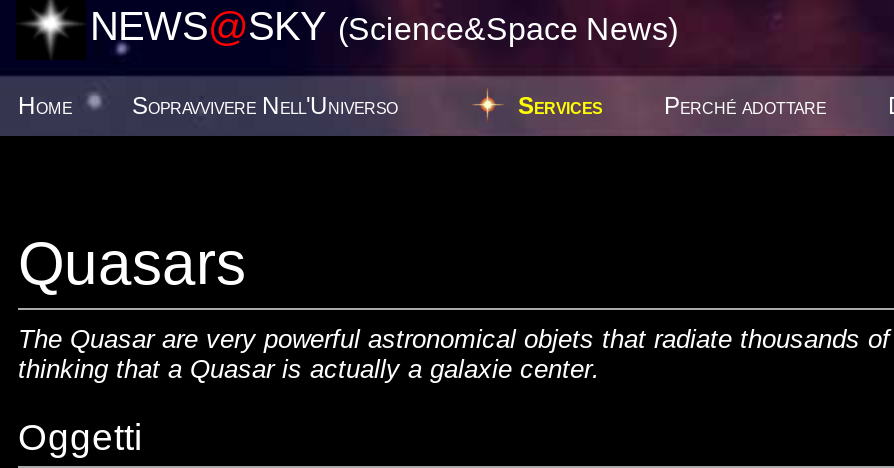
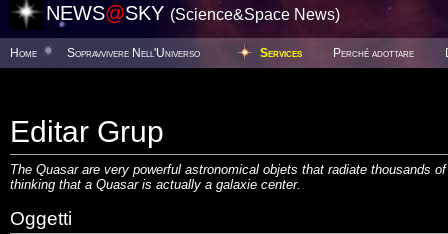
[18,230,246,296] Quasars -> [10,115,164,148] Editar Grup

